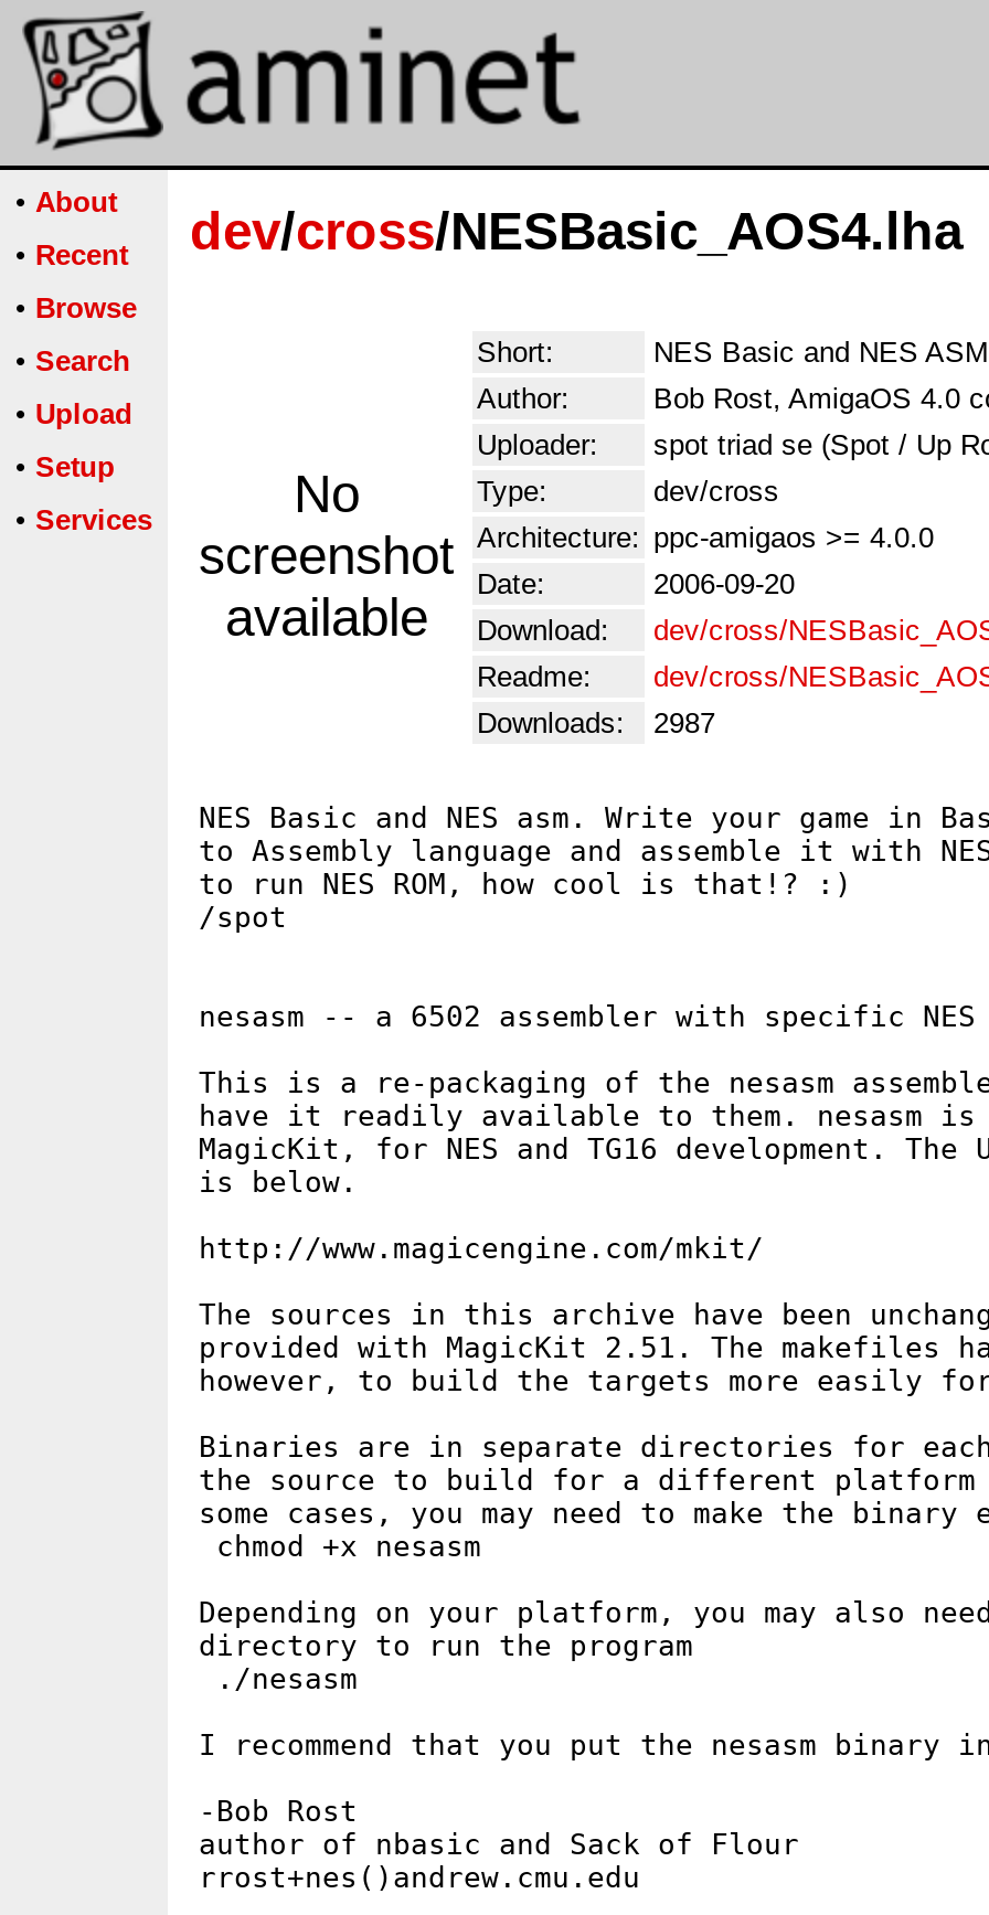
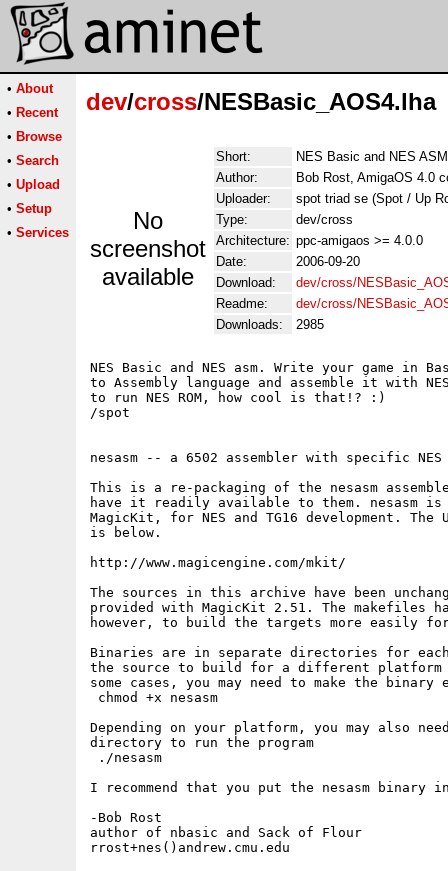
[477,706,715,740] Downloads: 2987 -> [216,317,324,332] Downloads: 2985

